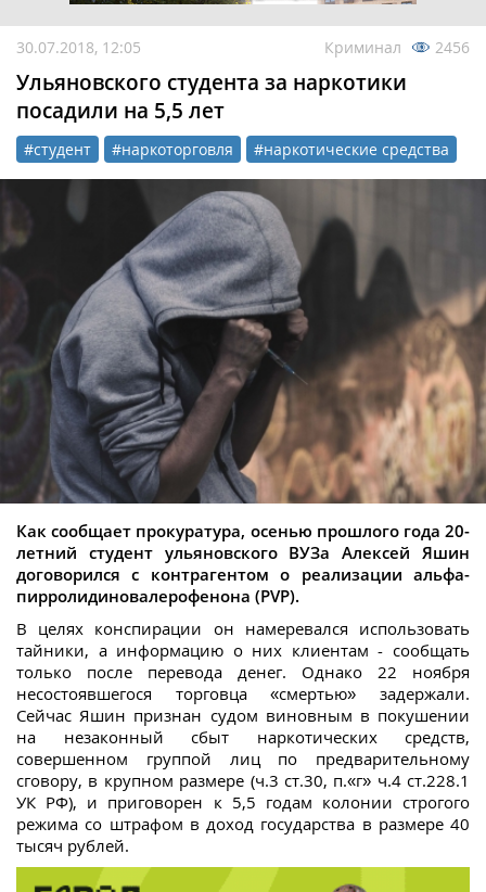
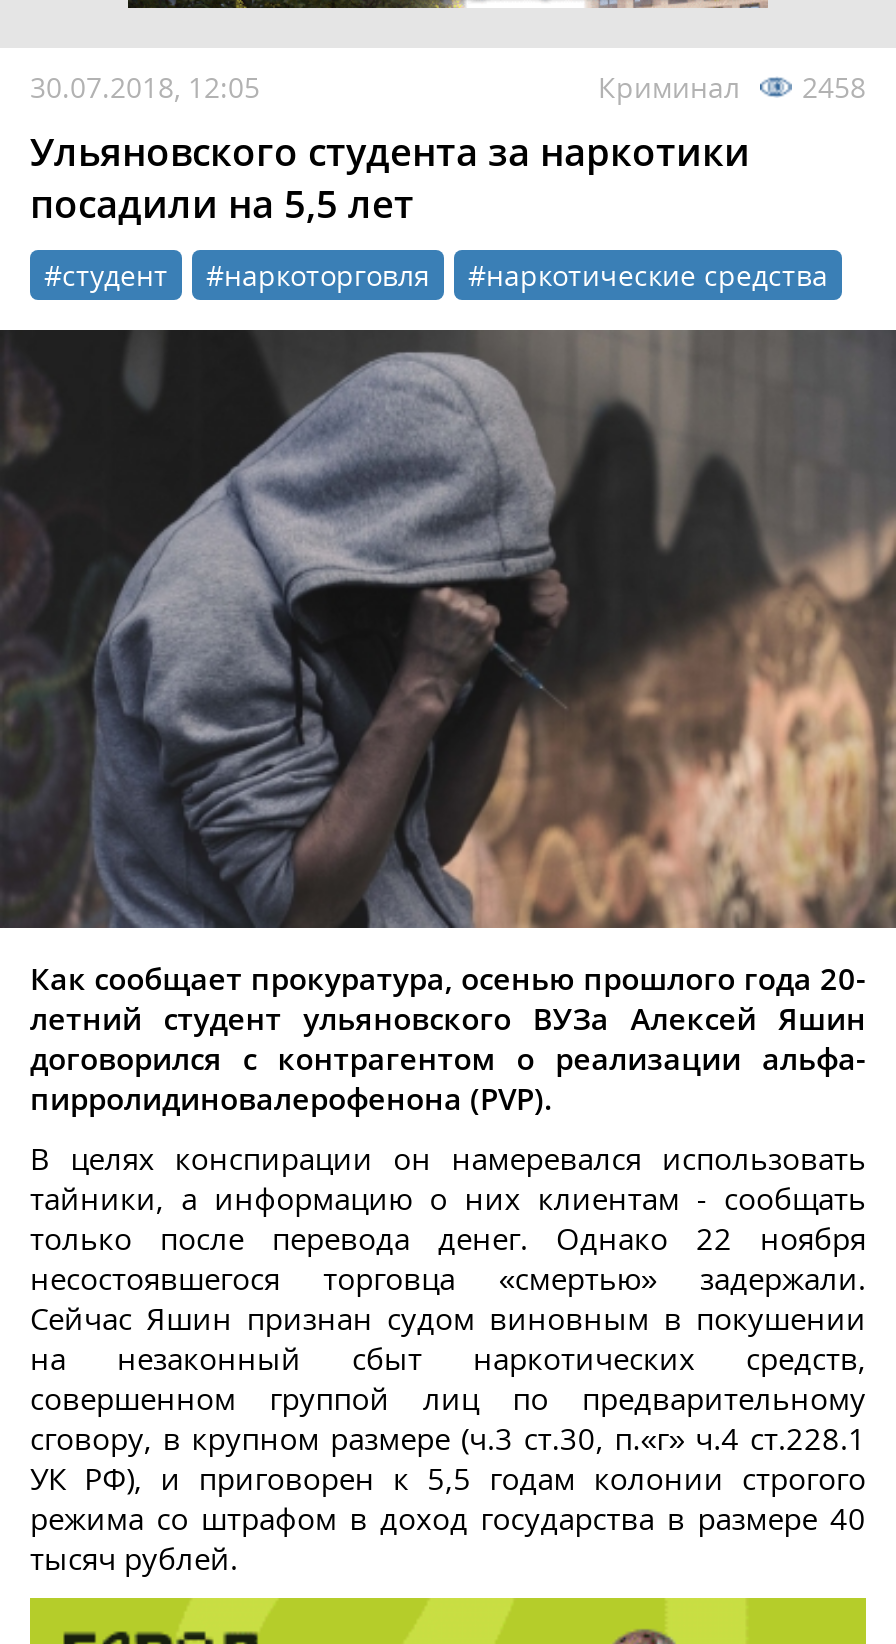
[324,37,470,58] Криминал 2456 -> [598,68,866,106] Криминал 2458

